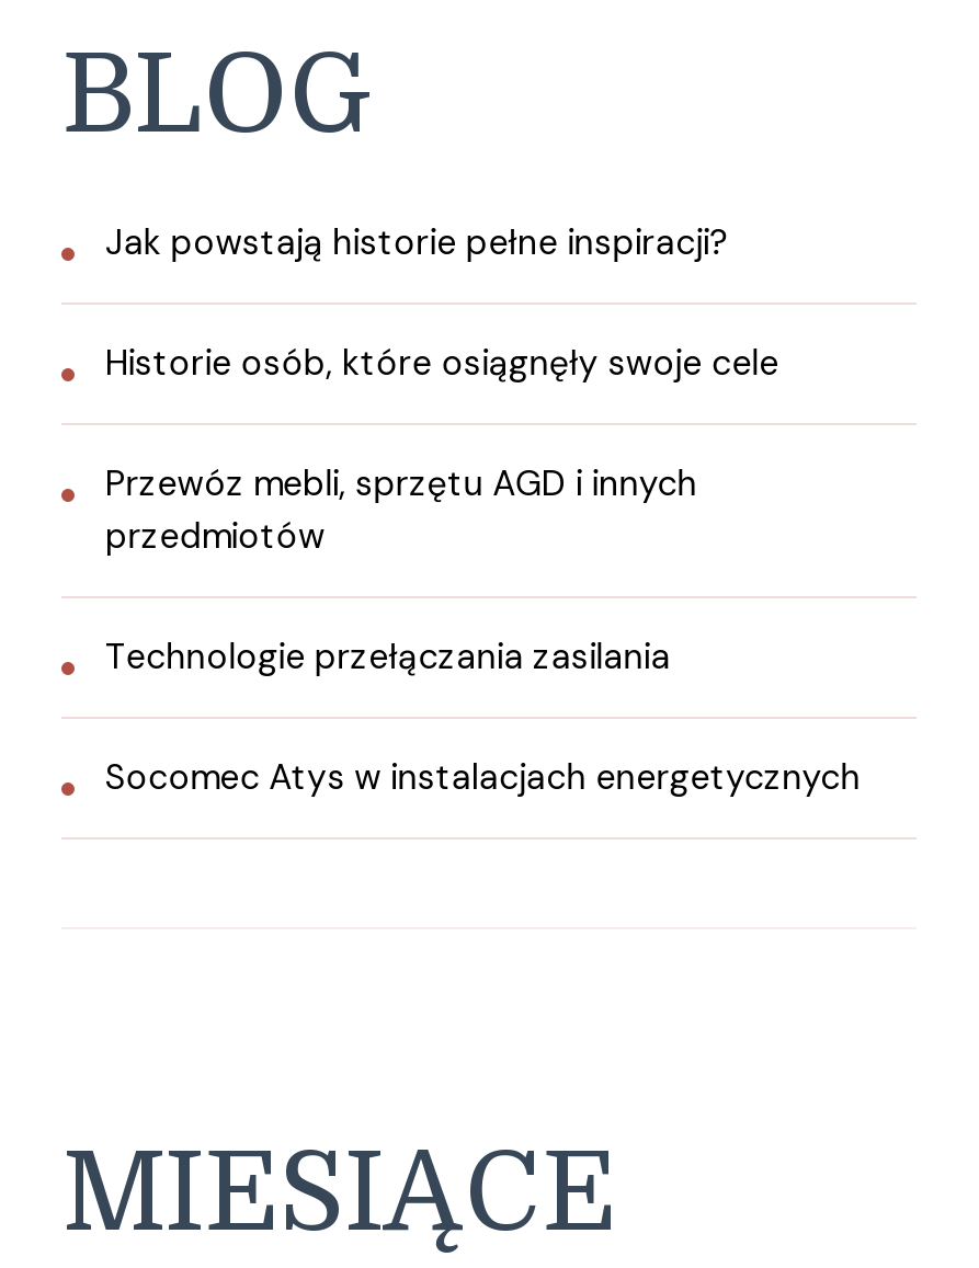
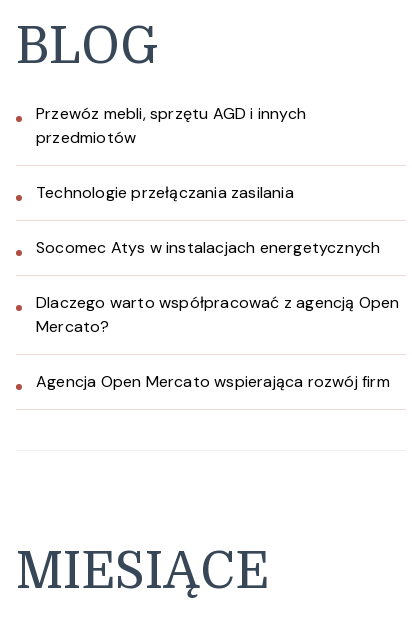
[105,220,779,387] Jak powstają historie pełne inspiracji? | Historie osób, które osiągnęły swoje cele -> none
moved [105,461,860,801] -> [36,103,380,258]: Przewóz mebli, sprzętu AGD i innych | przedmiotów | Technologie przełączania zasilania | Socomec Atys w instalacjach energetycznych
none -> [36,292,400,392] Dlaczego warto współpracować z agencją Open | Mercato? | Agencja Open Mercato wspierająca rozwój firm

